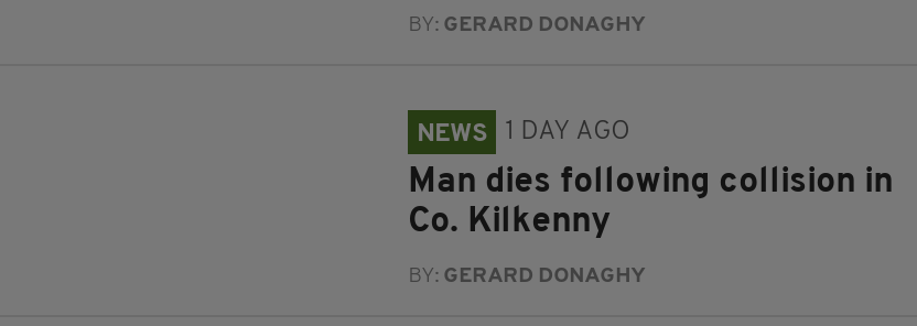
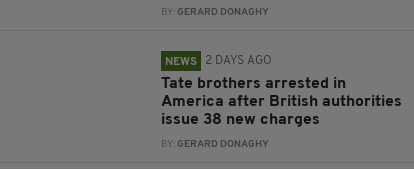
[417,119,631,148] NEWS 1 DAY AGO -> [165,55,272,68] NEWS 2 DAYS AGO
[408,165,893,240] Man dies following collision in | Co. Kilkenny -> [161,76,402,128] Tate brothers arrested in | America after British authorities | issue 38 new charges

